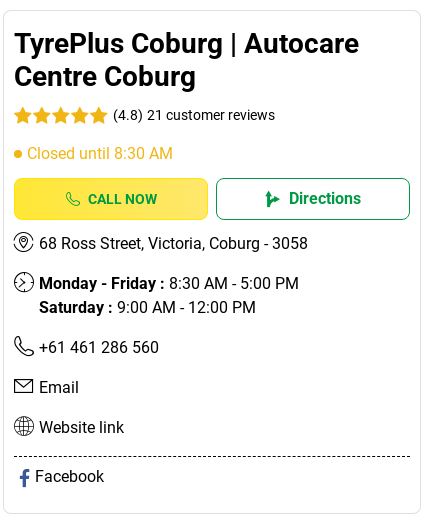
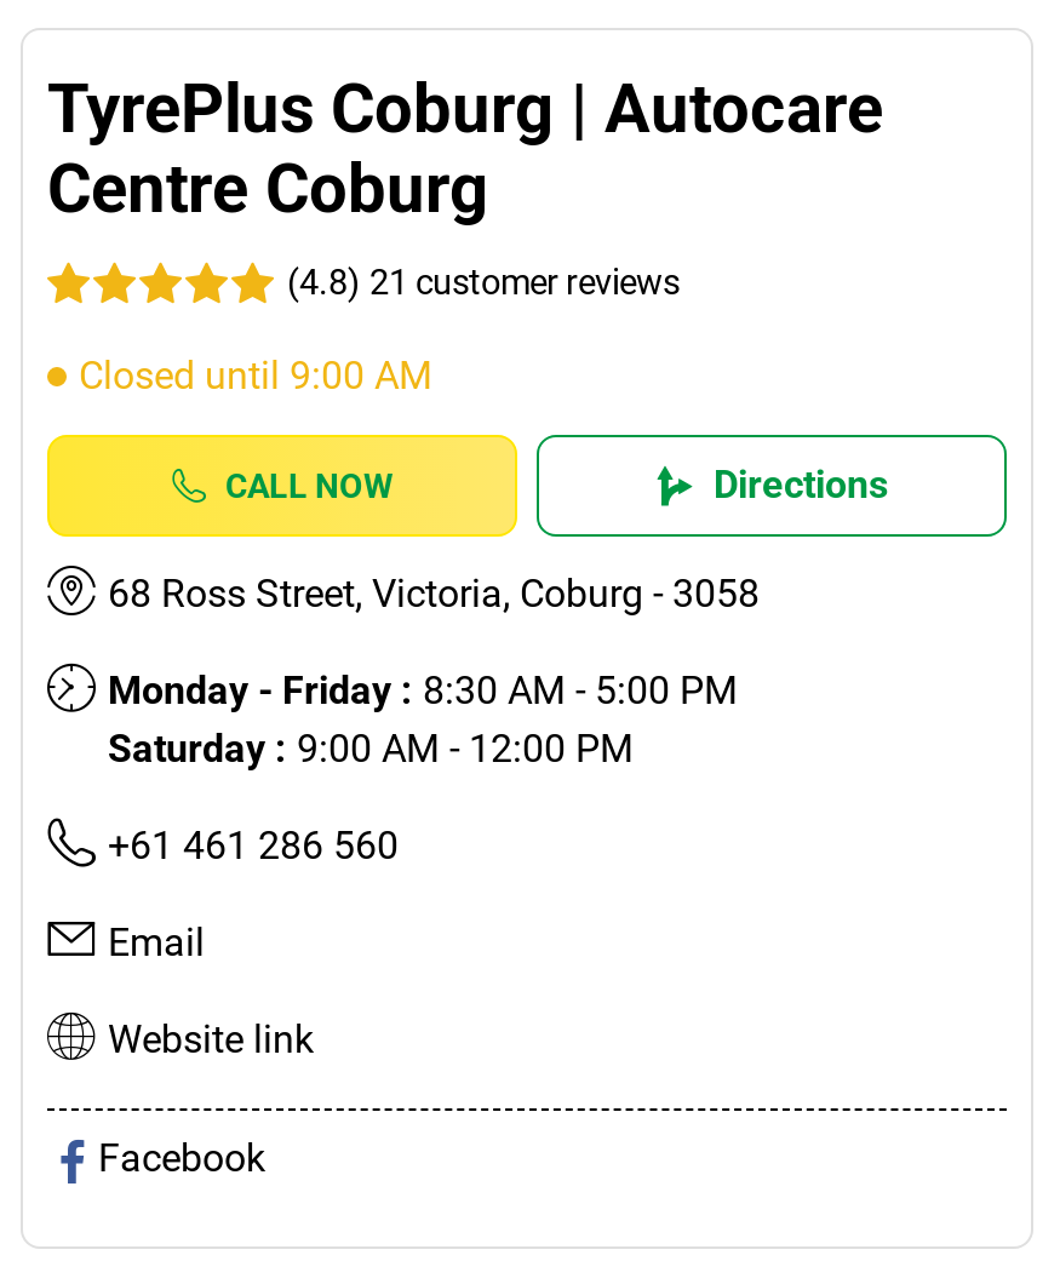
[27,144,173,163] Closed until 8:30 AM -> [79,352,432,399] Closed until 9:00 AM

